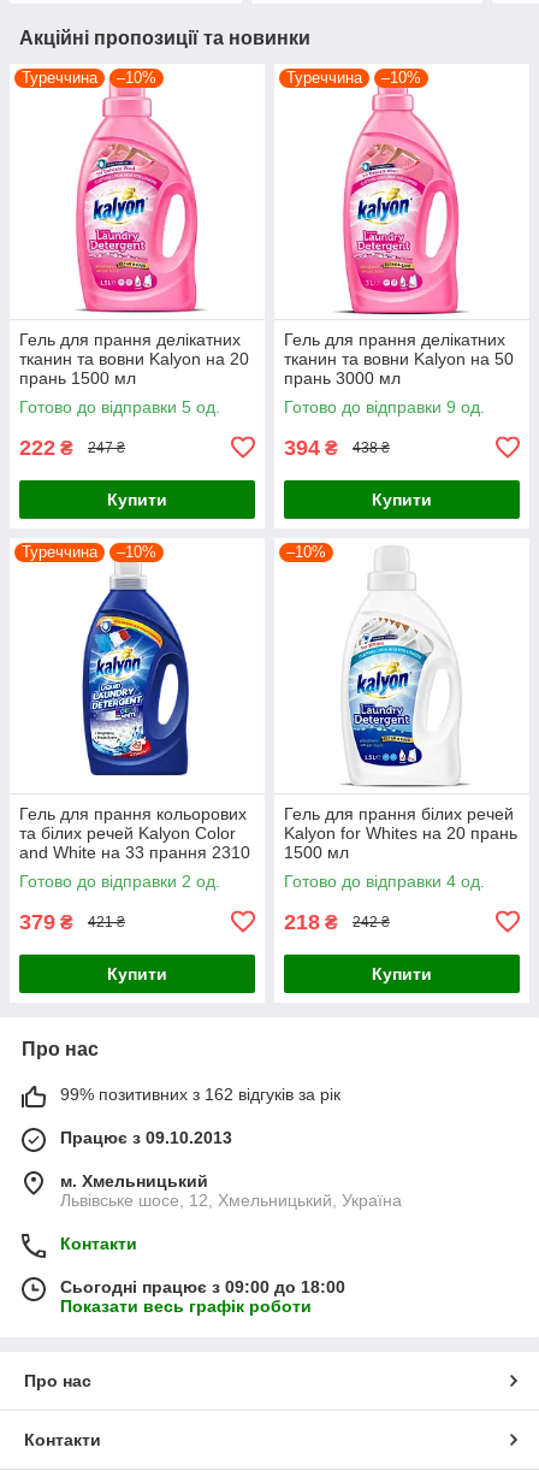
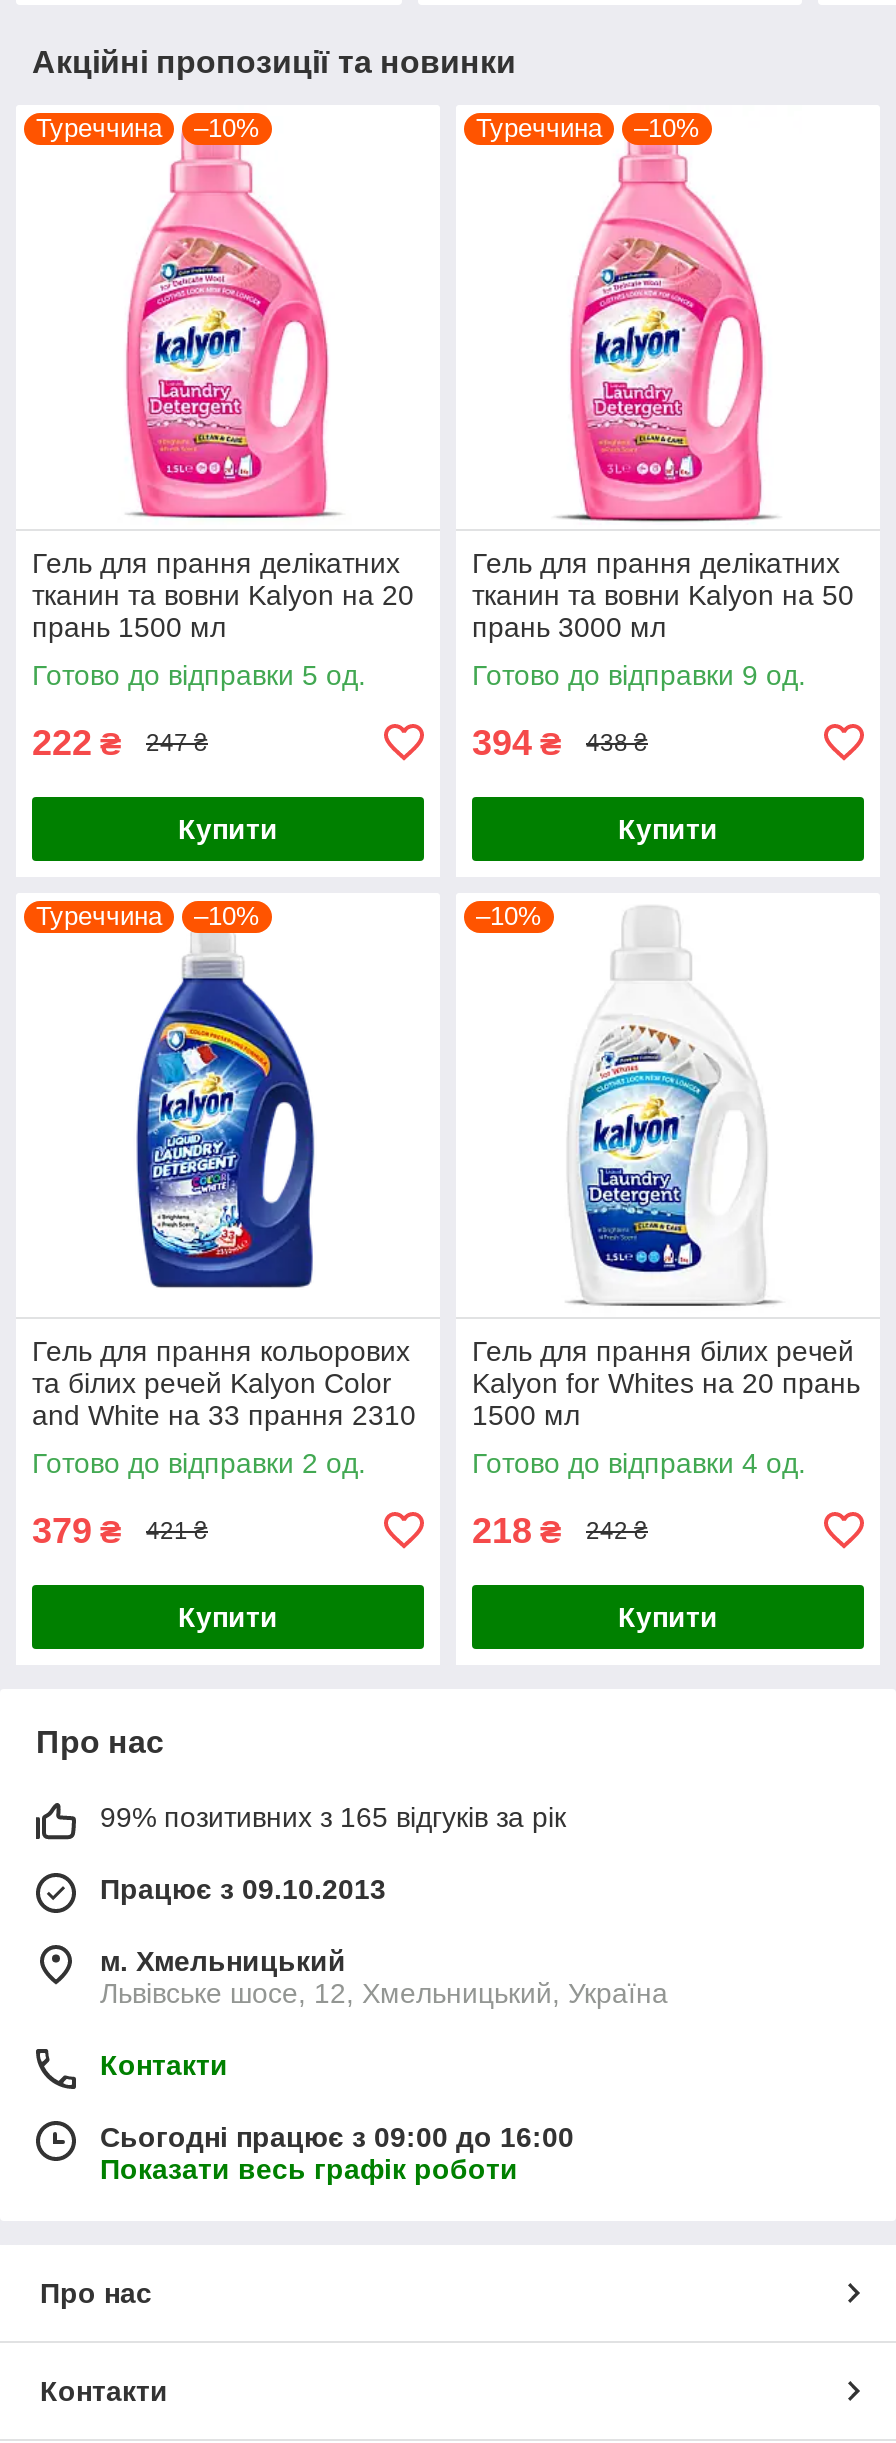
[60,1084,340,1104] 99% позитивних з 162 відгуків за рік -> [100,1801,566,1833] 99% позитивних з 165 відгуків за рік
[60,1277,345,1296] Сьогодні працює з 09:00 до 18:00 -> [100,2121,574,2153] Сьогодні працює з 09:00 до 16:00

